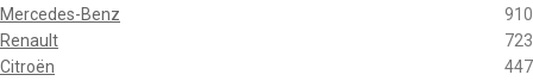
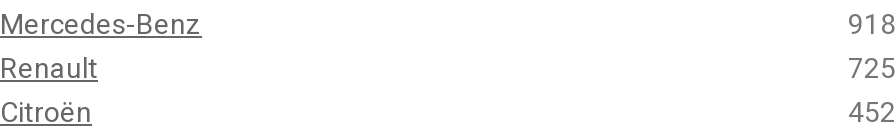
[504,5,533,24] 910 -> [848,8,896,40] 918
[504,31,533,50] 723 -> [848,52,896,84] 725
[504,57,533,76] 447 -> [848,96,896,128] 452

